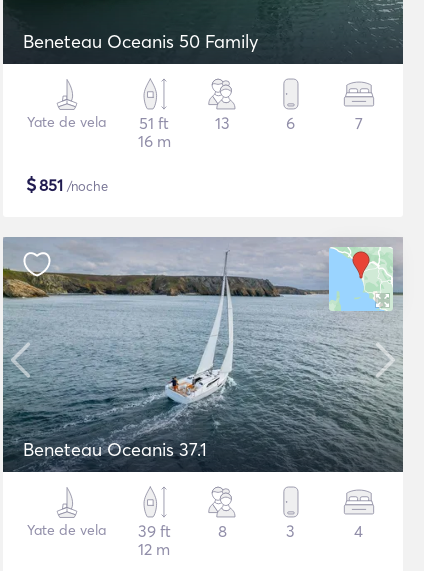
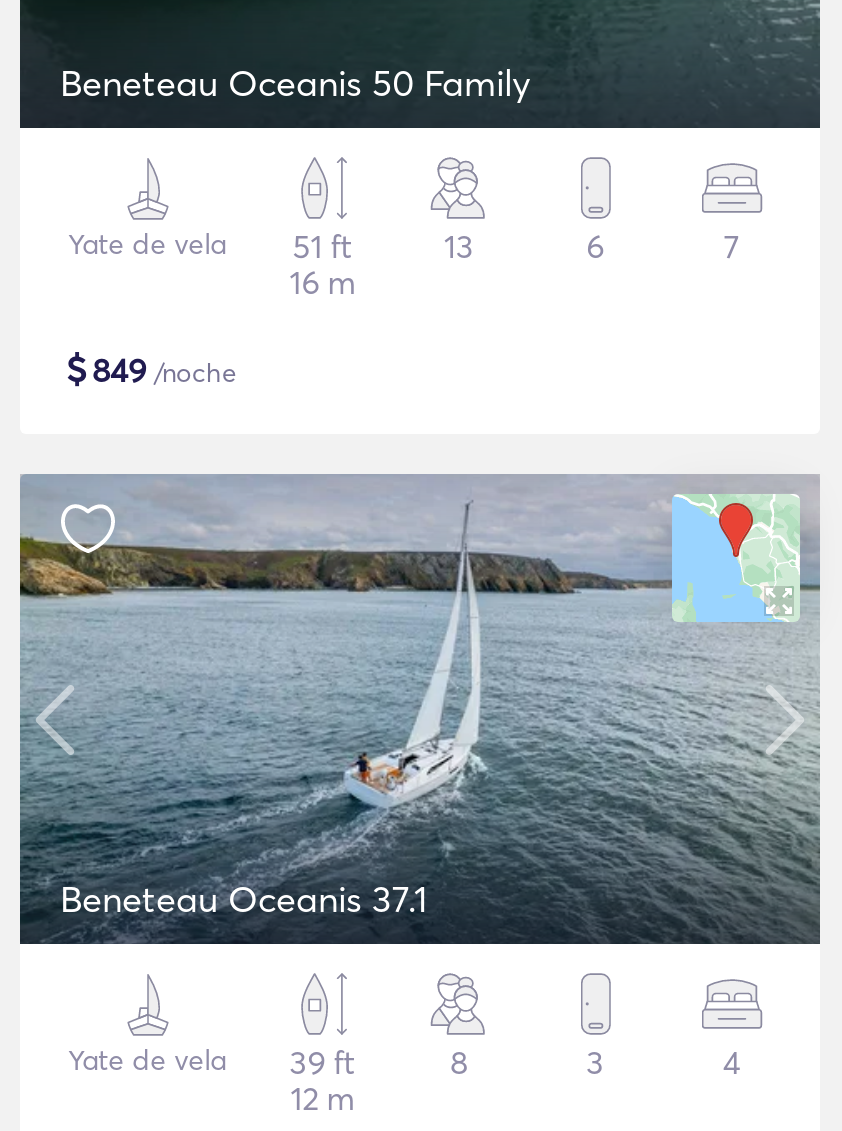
[26,173,108,196] $851 /noche -> [66,346,236,392] $849 /noche

